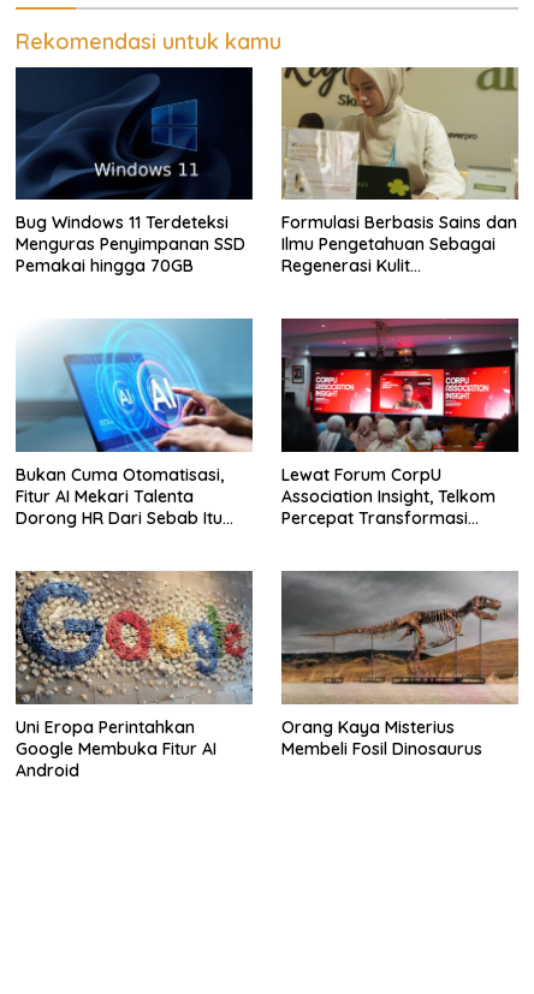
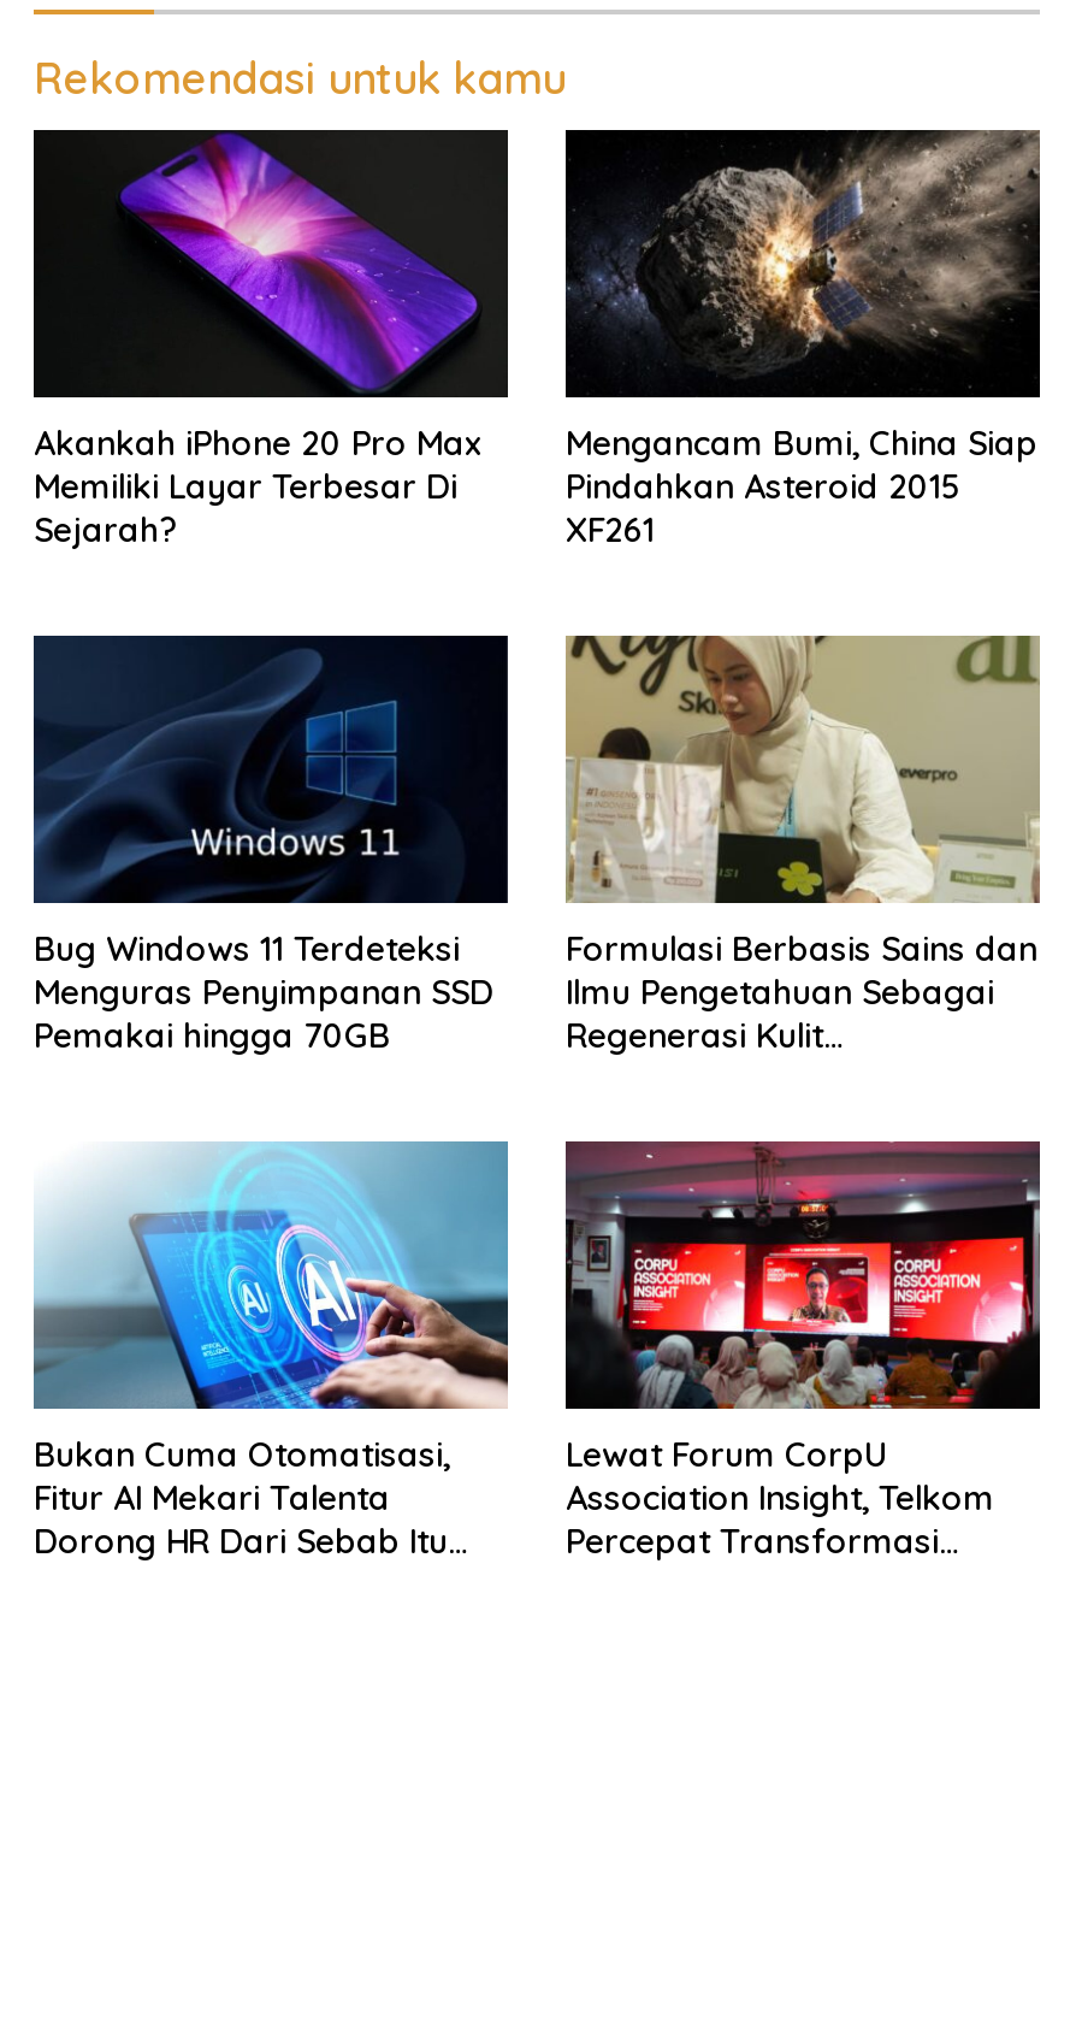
none -> [31,130,481,552] [image] | Akankah iPhone 20 Pro Max | Memiliki Layar Terbesar Di | Sejarah?
none -> [563,128,1042,552] [image] | Mengancam Bumi, China Siap | Pindahkan Asteroid 2015 | XF261
moved [16,64,520,529] -> [34,631,1042,1563]: [image] | Bug Windows 11 Terdeteksi | Menguras Penyimpanan SSD | ... | Association Insight, Telkom | Percepat Transformasi
[14,570,253,781] [image] | Uni Eropa Perintahkan | Google Membuka Fitur AI | Android -> none
[280,571,520,760] [image] | Orang Kaya Misterius | Membeli Fosil Dinosaurus -> none

